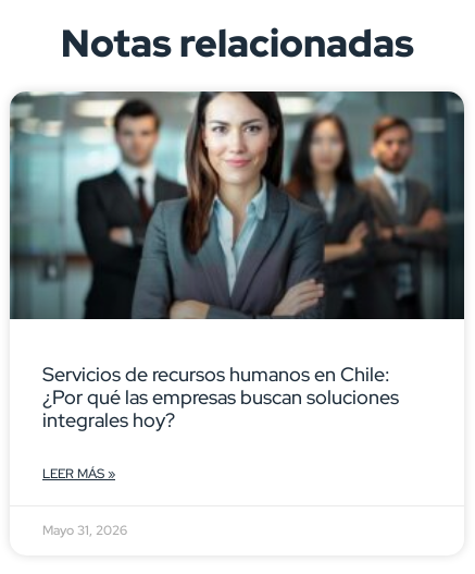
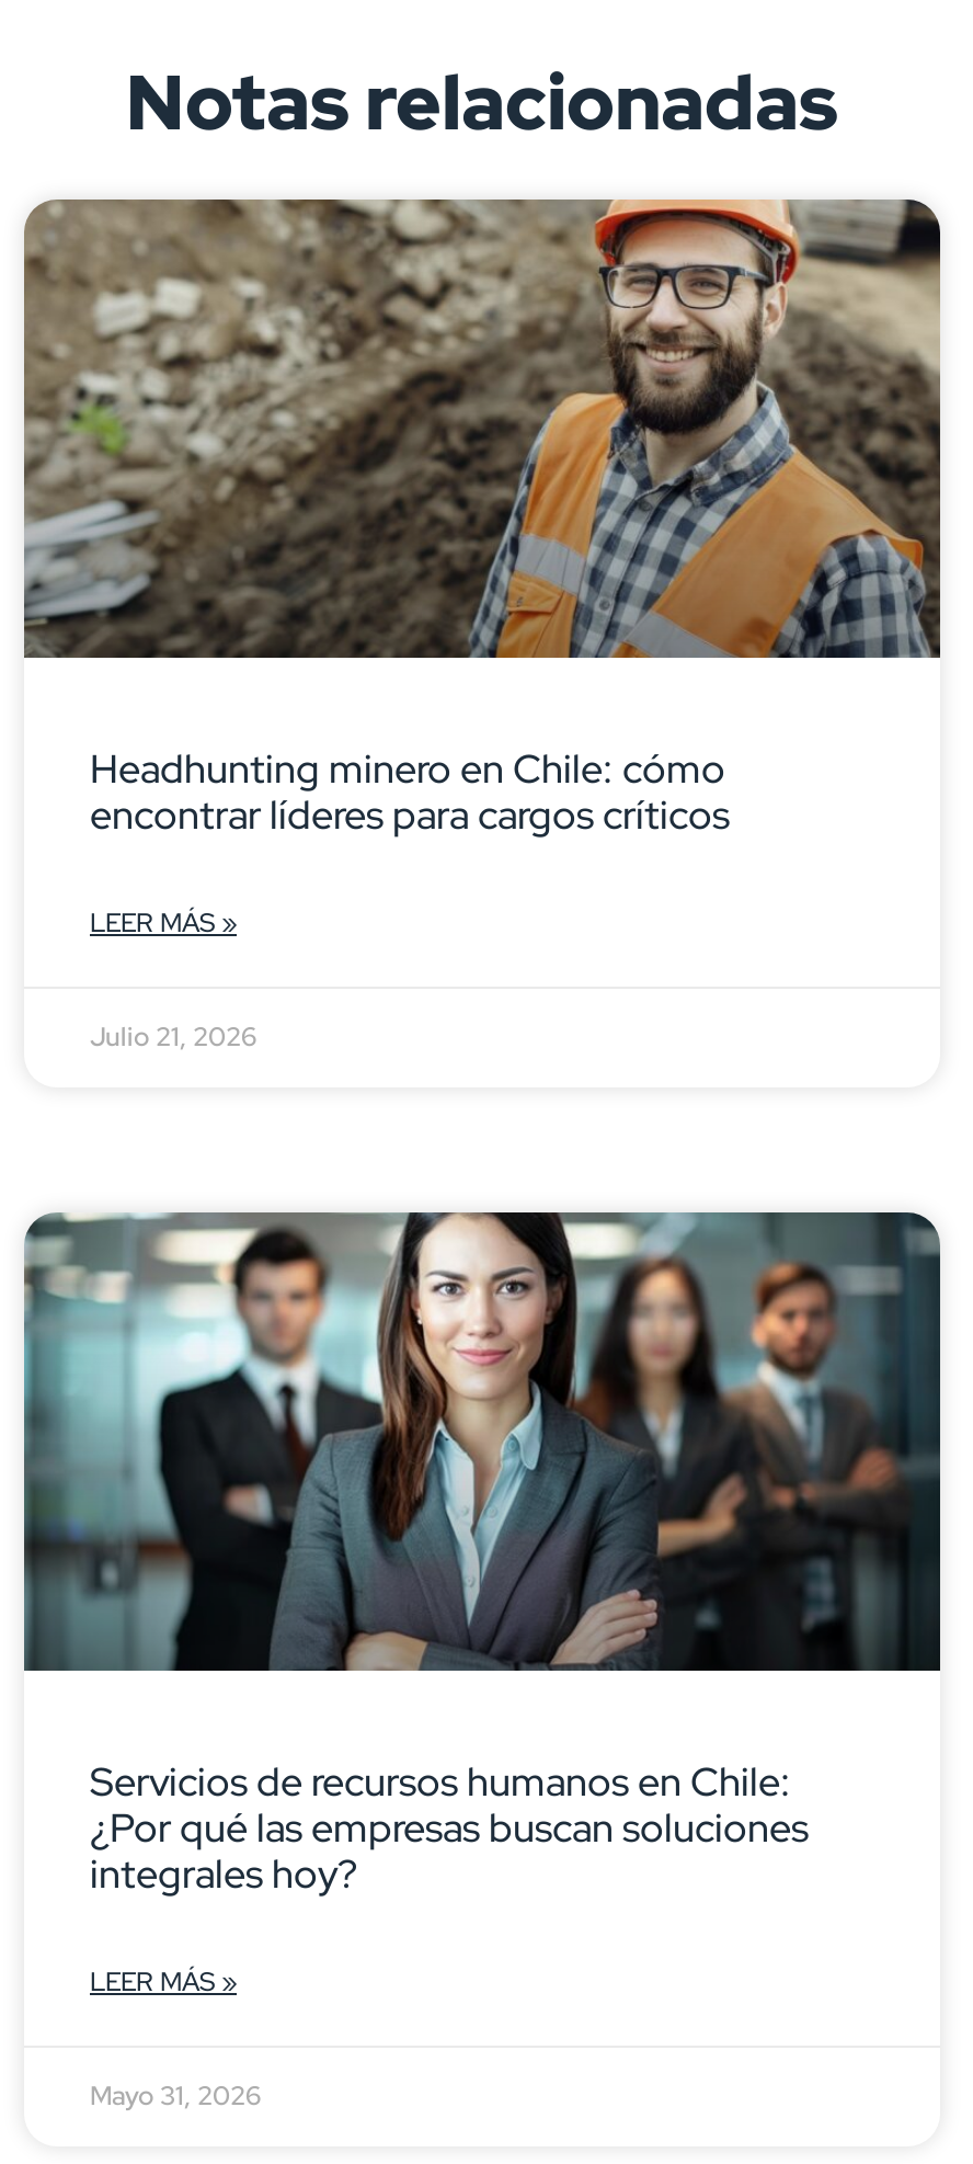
none -> [24,197,942,1054] [image] | Headhunting minero en Chile: cómo | encontrar líderes para cargos críticos | LEER MÁS » | Julio 21, 2026

